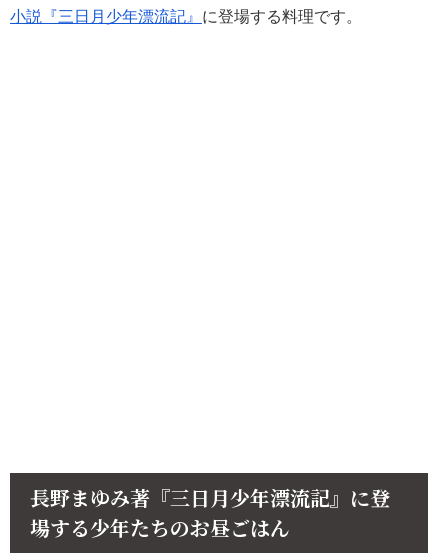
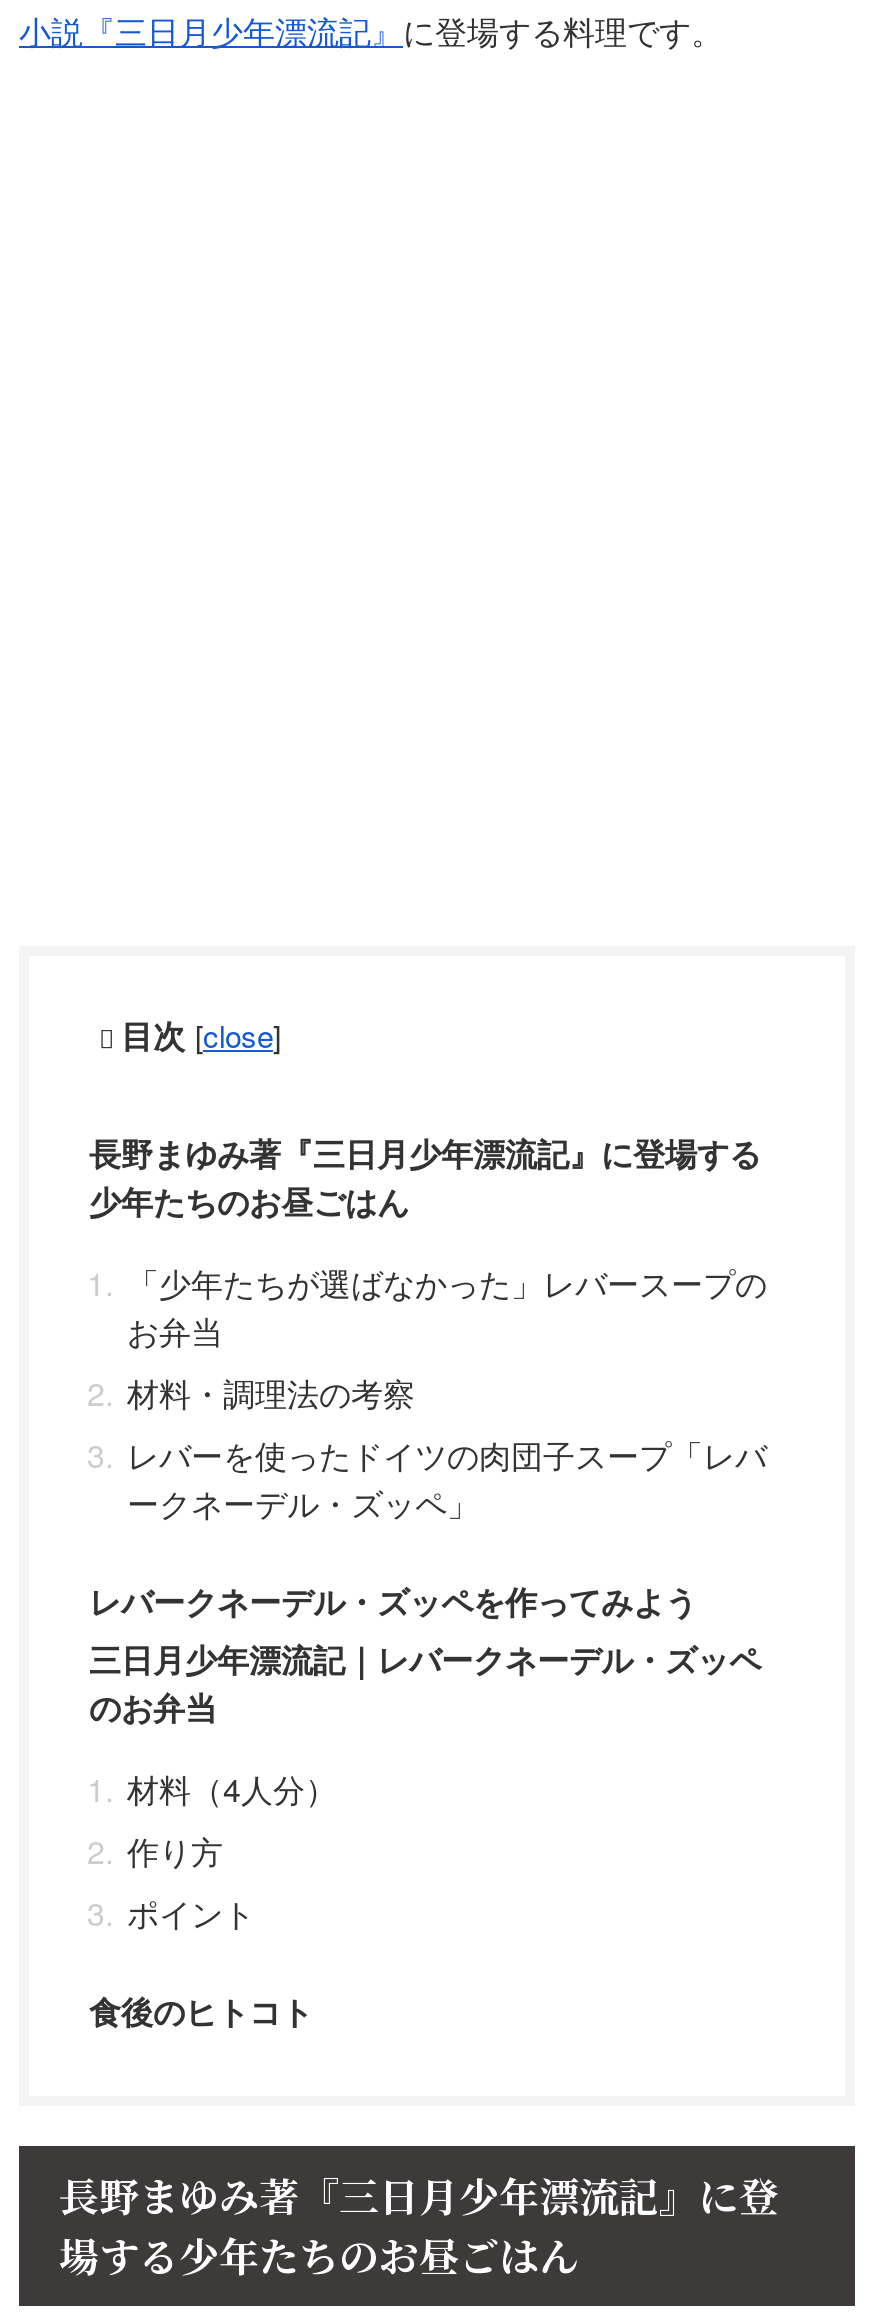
none -> [89,1011,767,2033] 目次 [close] | 長野まゆみ著『三日月少年漂流記』に登場する | 少年たちのお昼ごはん | 「少年たちが選ばなかった」レバースープの | お弁当 | 材料・調理法の考察 | レバーを使ったドイツの肉団子スープ「レバ | ークネーデル・ズッペ」 | レバークネーデル・ズッペを作ってみよう | 三日月少年漂流記｜レバークネーデル・ズッペ | のお弁当 | 材料（4人分） | 作り方 | ポイント | 食後のヒトコト

